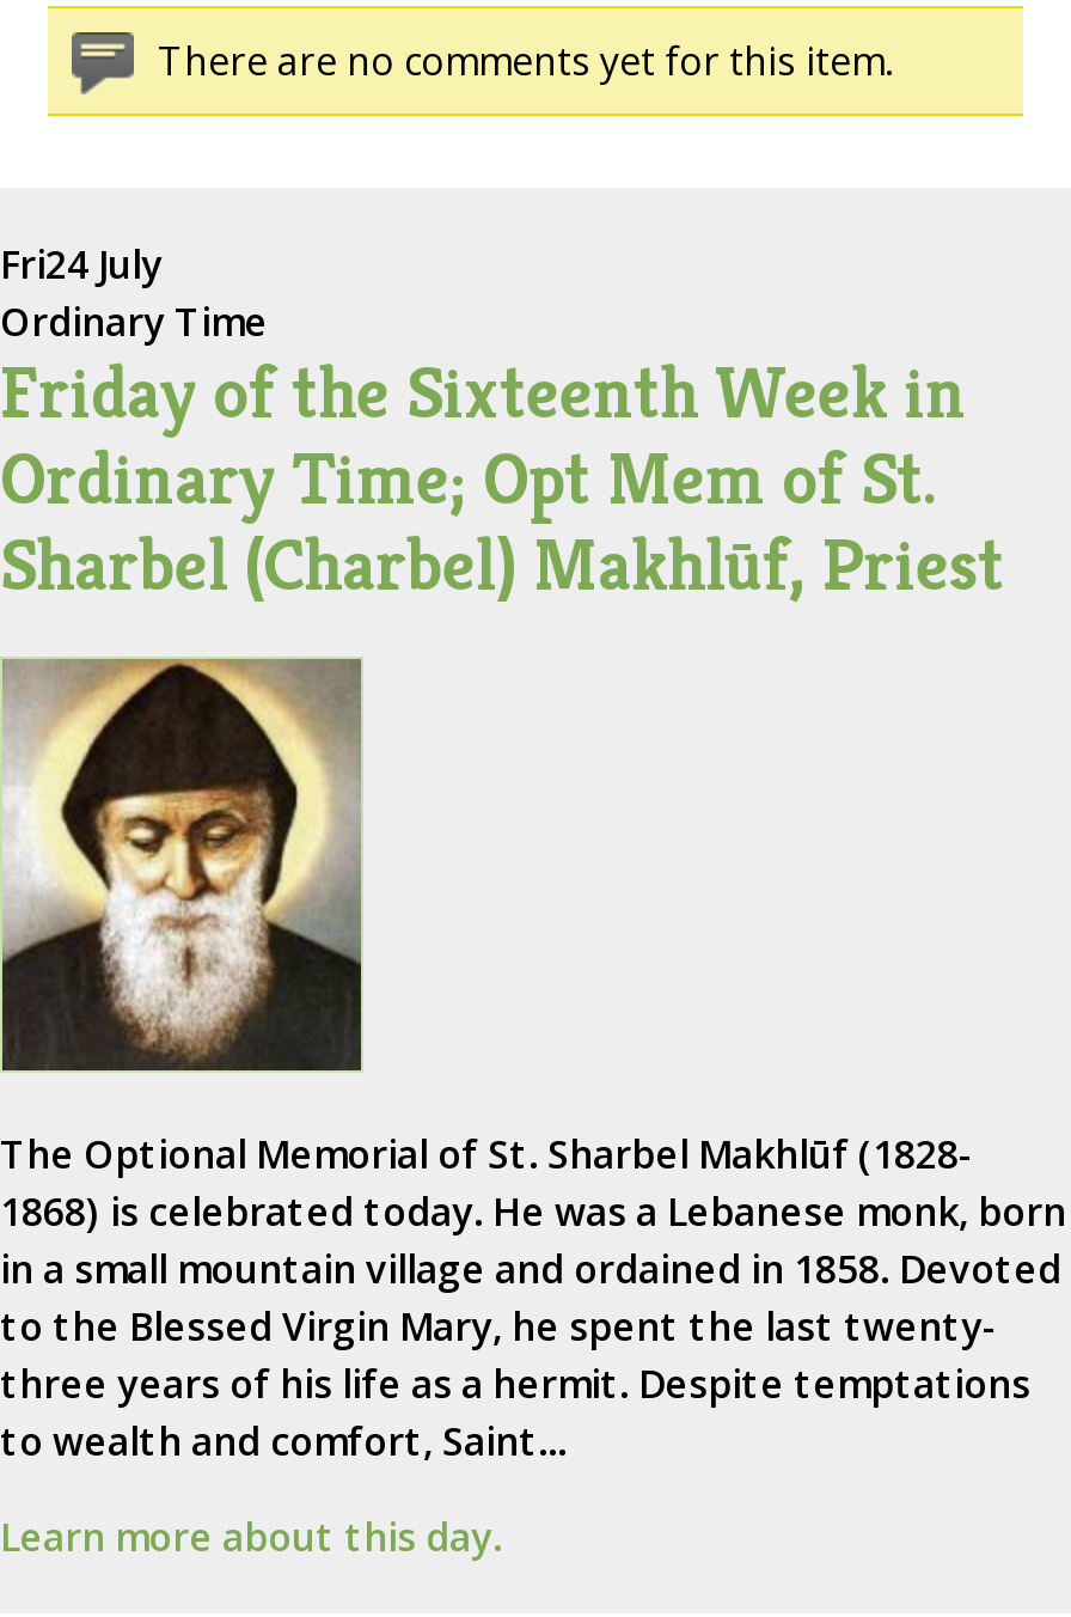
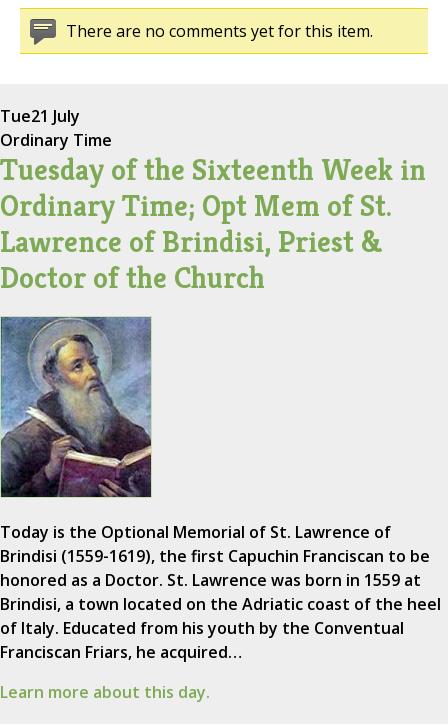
[0,238,163,291] Fri24 July -> [0,105,80,127] Tue21 July
[0,348,966,439] Friday of the Sixteenth Week in -> [0,151,426,189] Tuesday of the Sixteenth Week in
[0,521,1004,611] Sharbel (Charbel) Makhlūf, Priest -> [0,223,382,297] Lawrence of Brindisi, Priest & | Doctor of the Church
[7,716,361,1070] [image] -> [3,316,151,470] [image]
[0,1128,1066,1468] The Optional Memorial of St. Sharbel Makhlūf (1828- | 1868) is celebrated today. He was a Lebanese monk, born | in a small mountain village and ordained in 1858. Devoted | to the Blessed Virgin Mary, he spent the last twenty- | three years of his life as a hermit. Despite temptations | to wealth and comfort, Saint… -> [0,521,441,663] Today is the Optional Memorial of St. Lawrence of | Brindisi (1559-1619), the first Capuchin Franciscan to be | honored as a Doctor. St. Lawrence was born in 1559 at | Brindisi, a town located on the Adriatic coast of the heel | of Italy. Educated from his youth by the Conventual | Franciscan Friars, he acquired…

